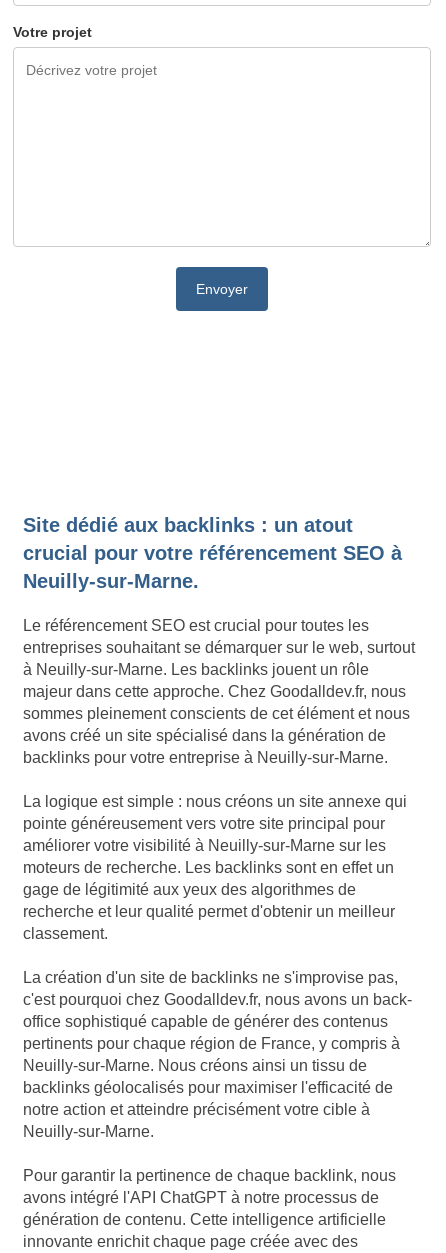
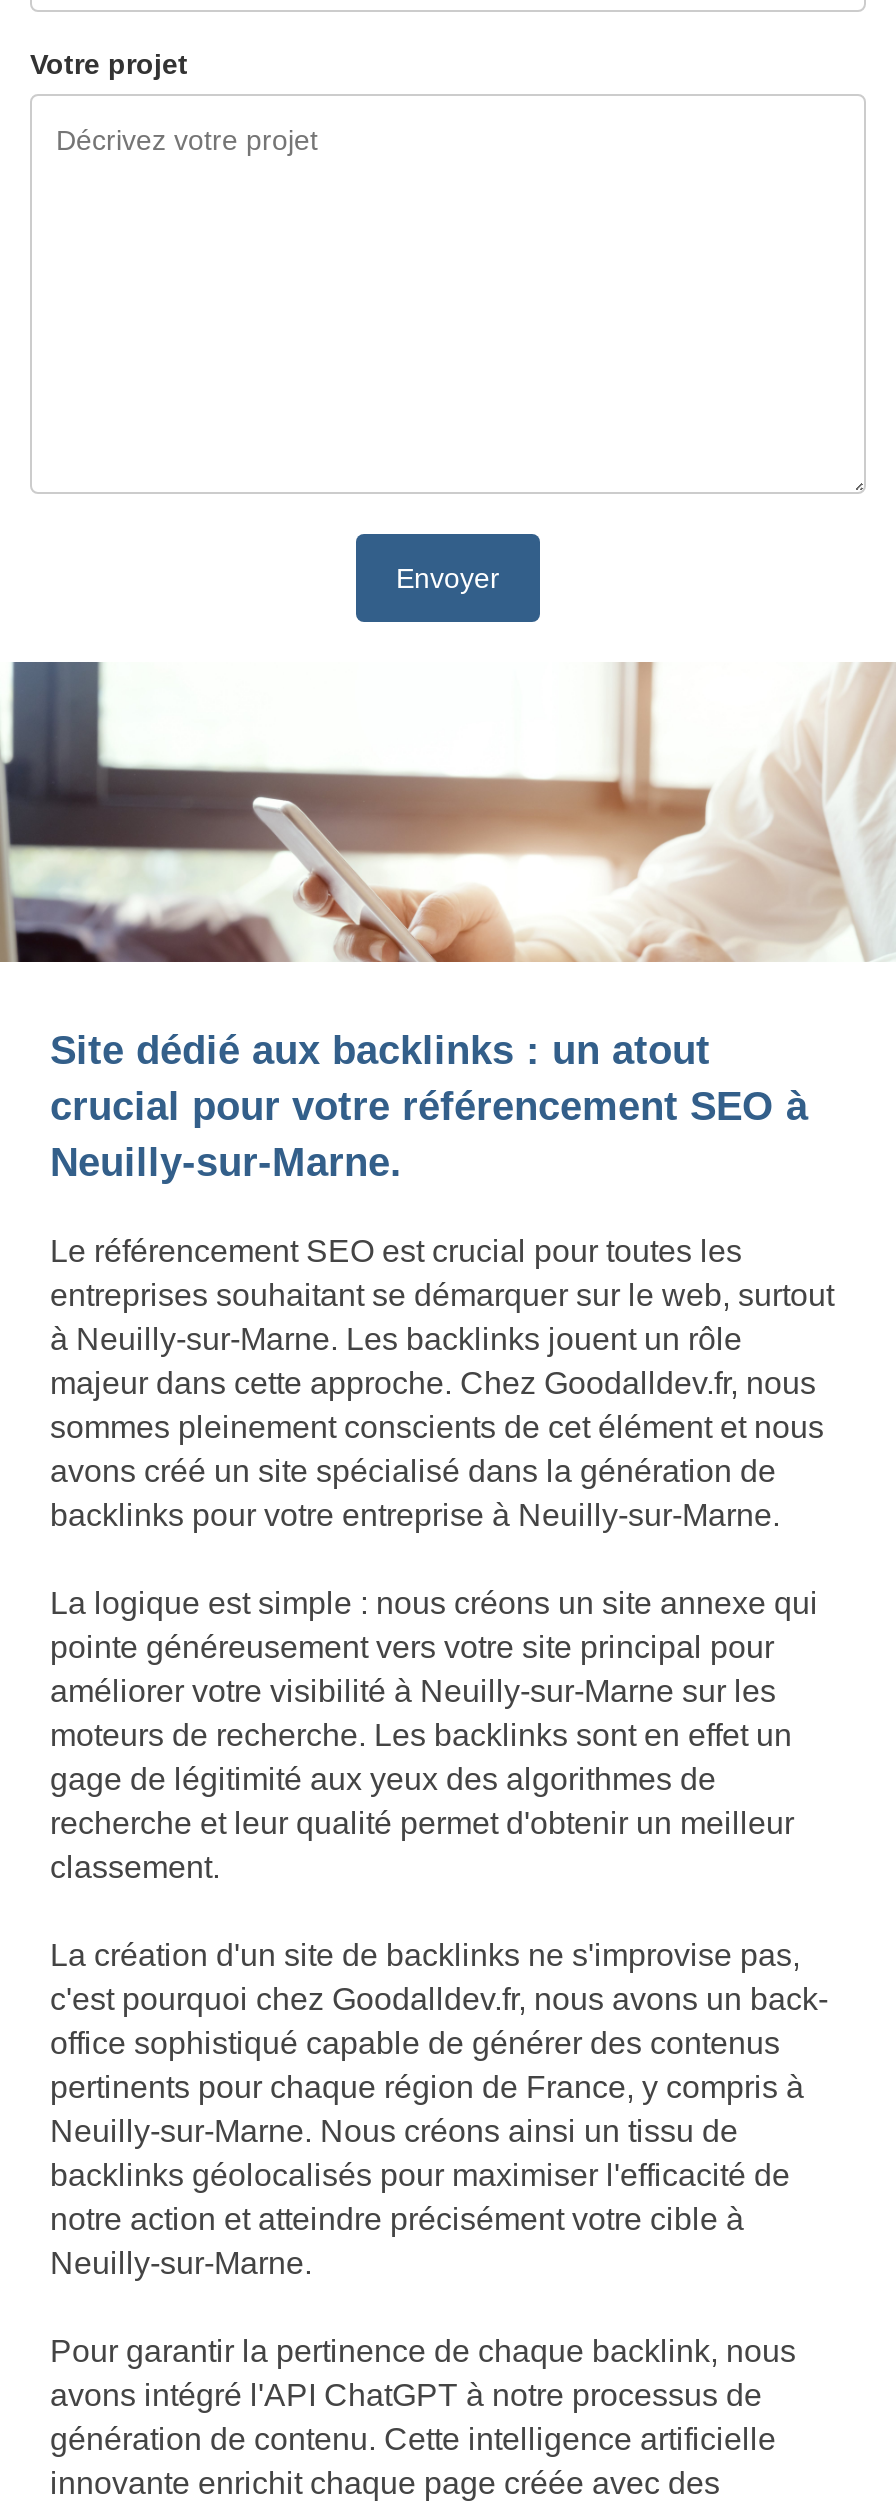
none -> [6,660,890,964] [image]

